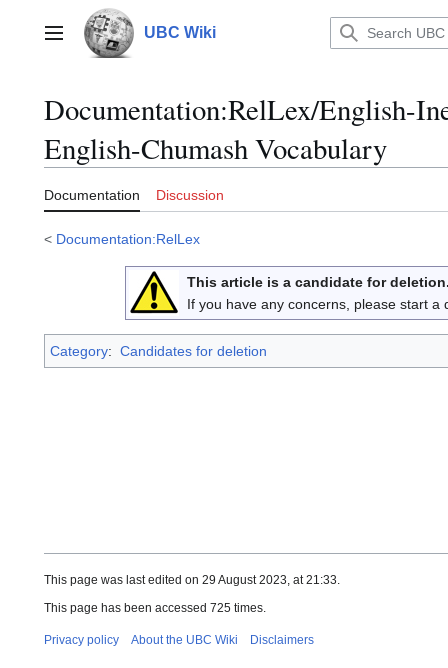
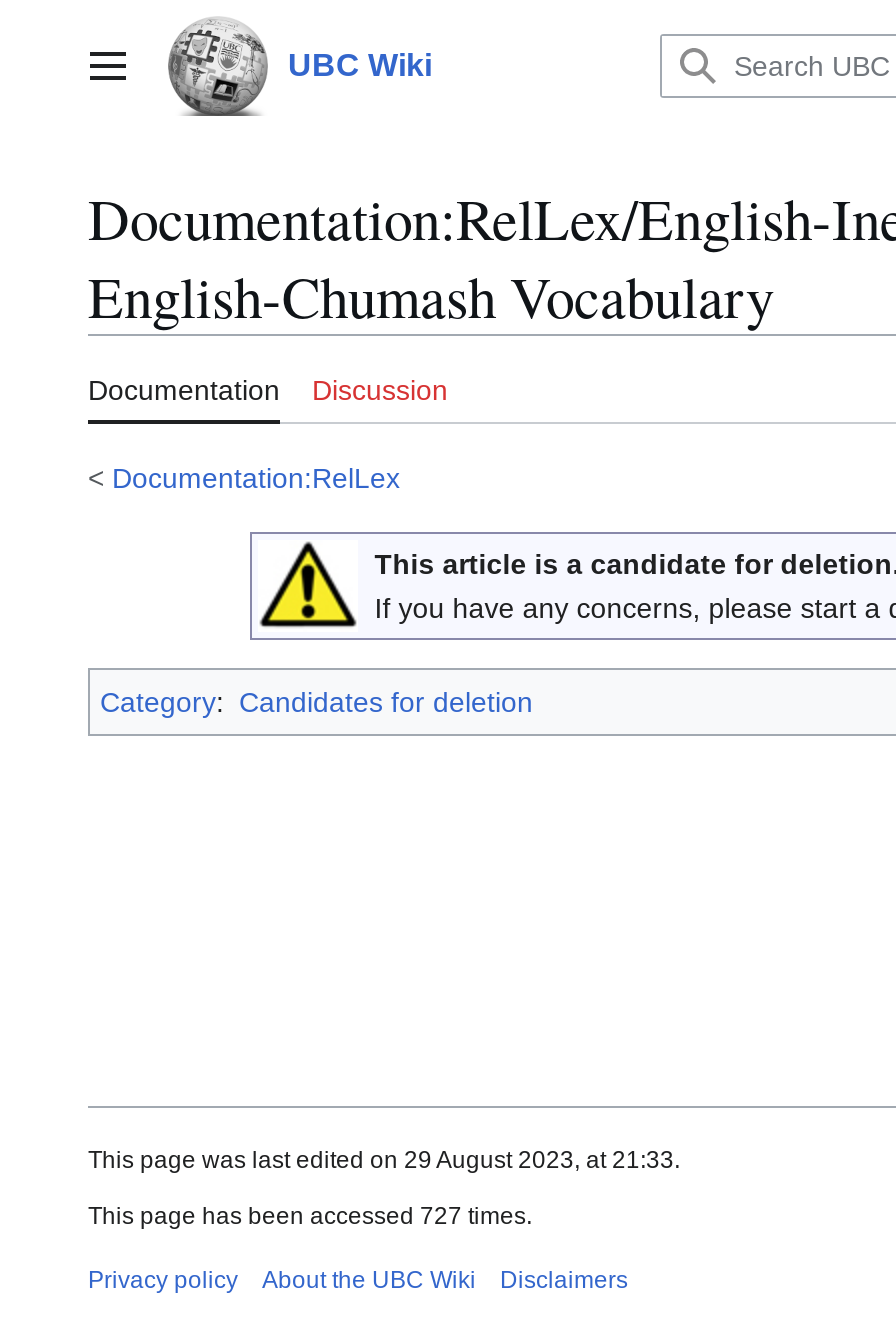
[44,601,266,615] This page has been accessed 725 times. -> [88,1202,532,1230] This page has been accessed 727 times.

